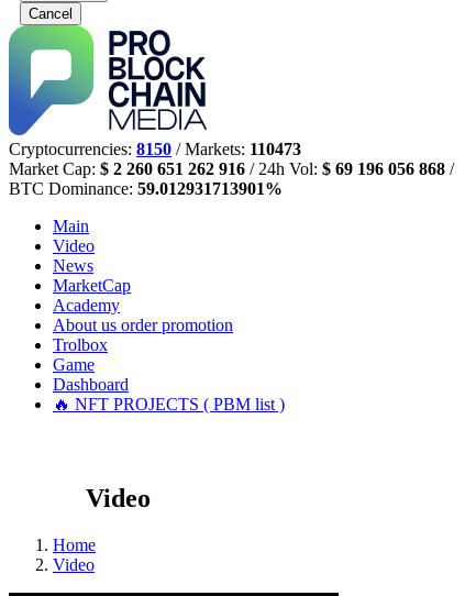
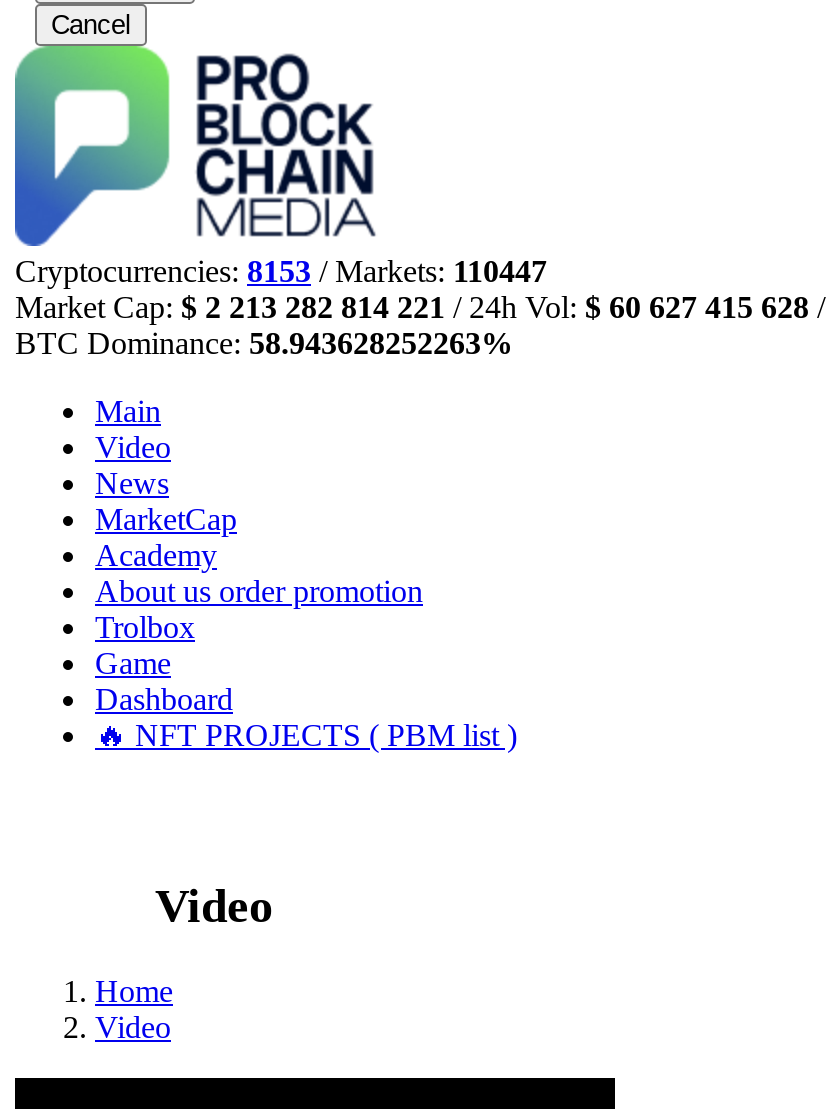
[9,140,301,158] Cryptocurrencies: 8150 / Markets: 110473 -> [15,254,547,288] Cryptocurrencies: 8153 / Markets: 110447
[9,159,454,178] Market Cap: $ 2 260 651 262 916 / 24h Vol: $ 69 196 056 868 / -> [15,290,825,324] Market Cap: $ 2 213 282 814 221 / 24h Vol: $ 60 627 415 628 /
[9,179,283,198] BTC Dominance: 59.012931713901% -> [15,326,513,360] BTC Dominance: 58.943628252263%

